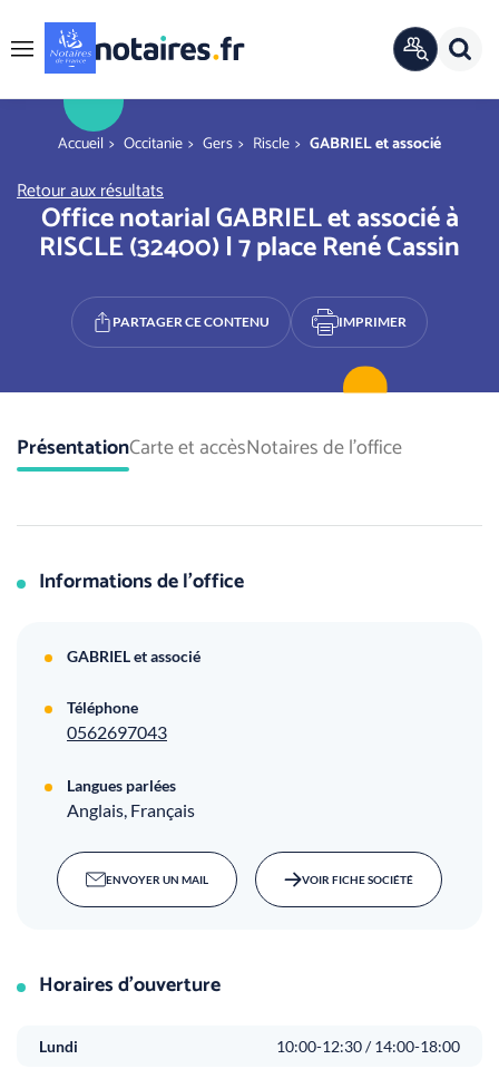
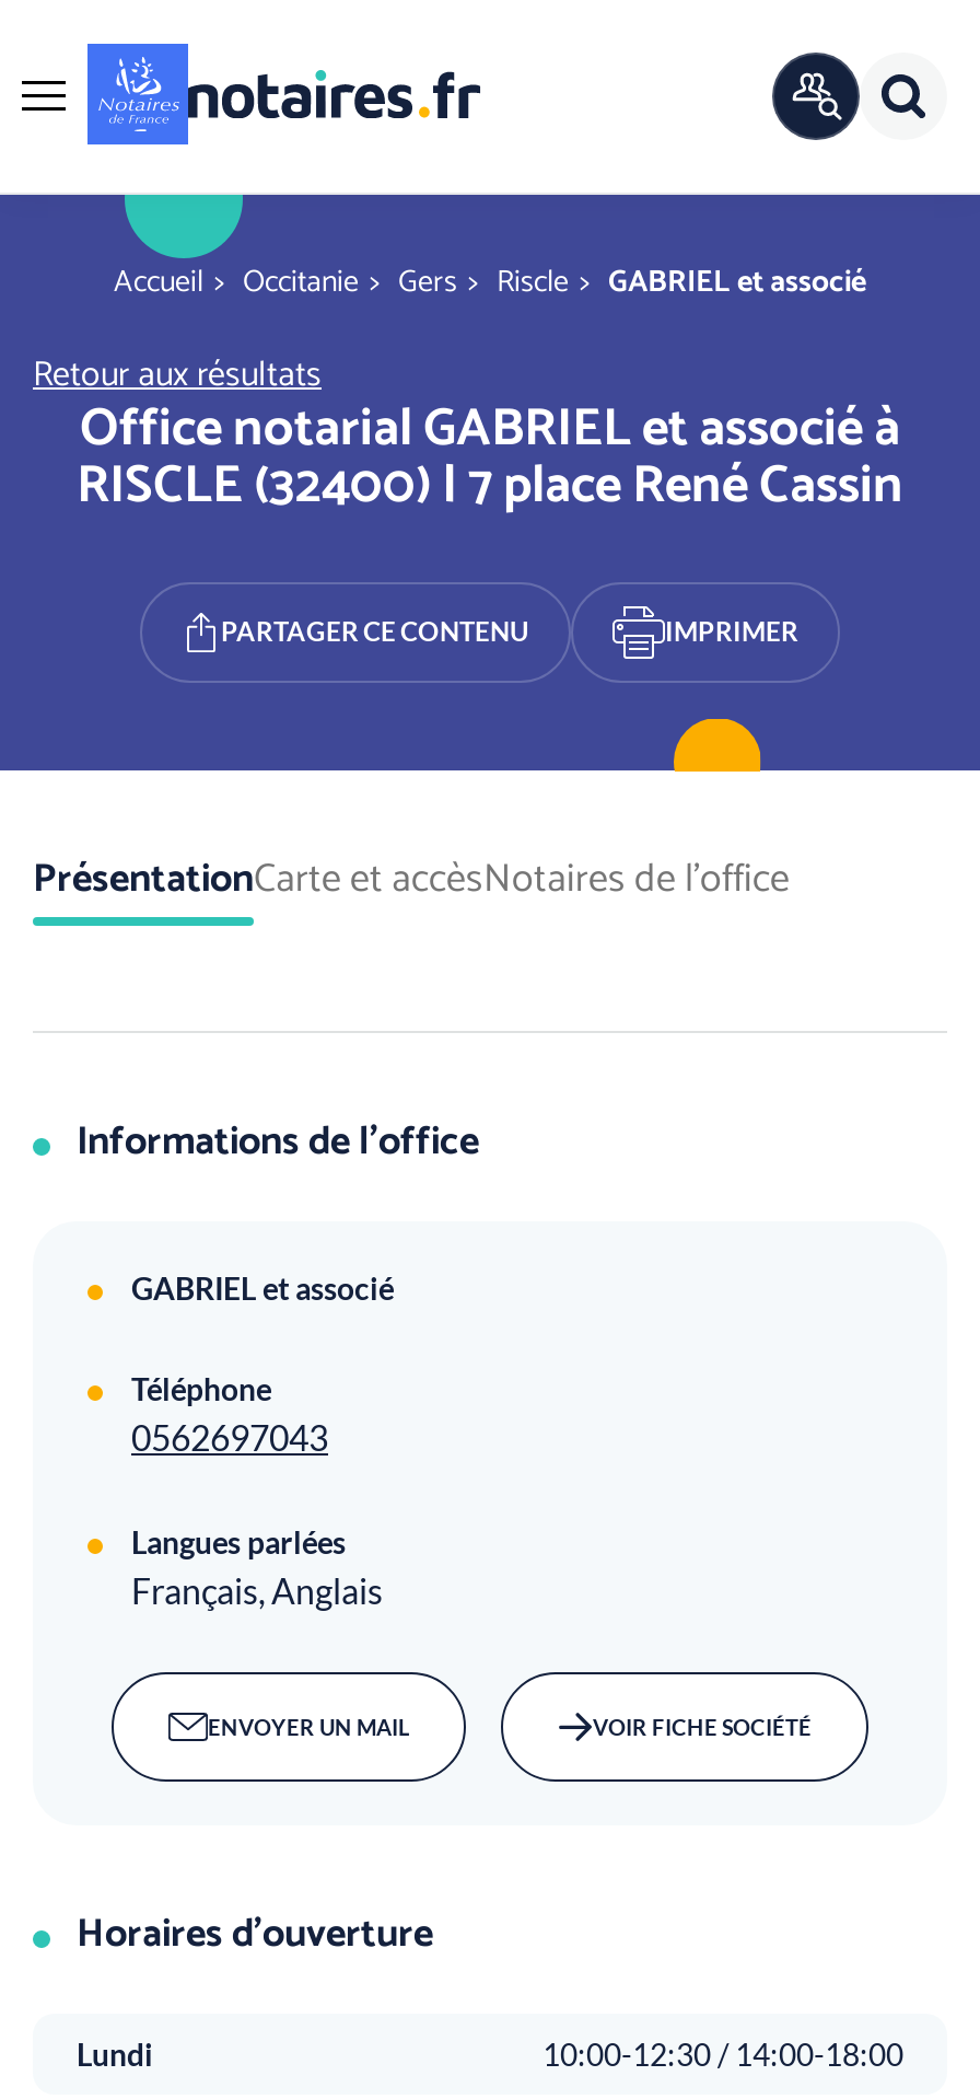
[67,800,195,821] Anglais, Français -> [131,1570,383,1612] Français, Anglais

